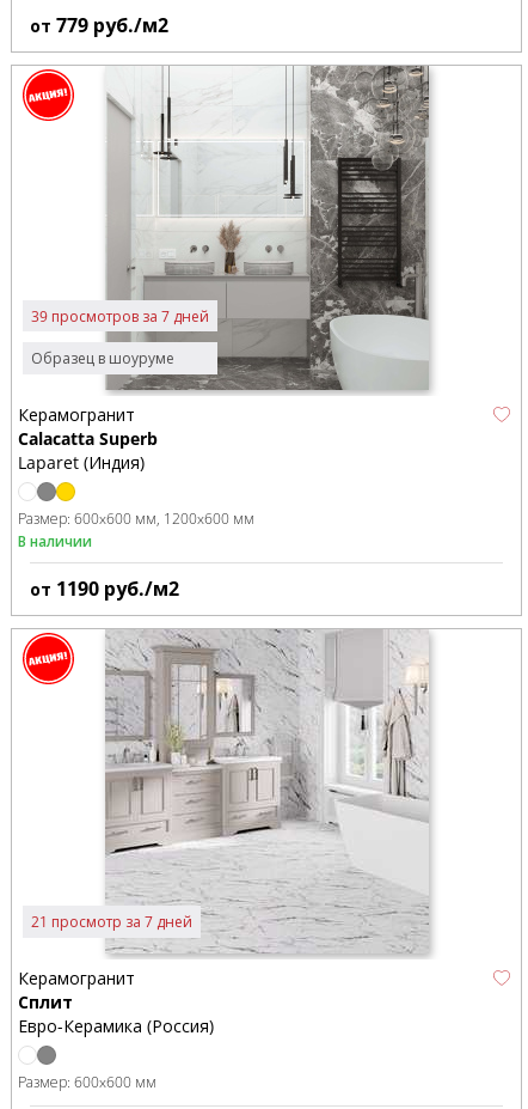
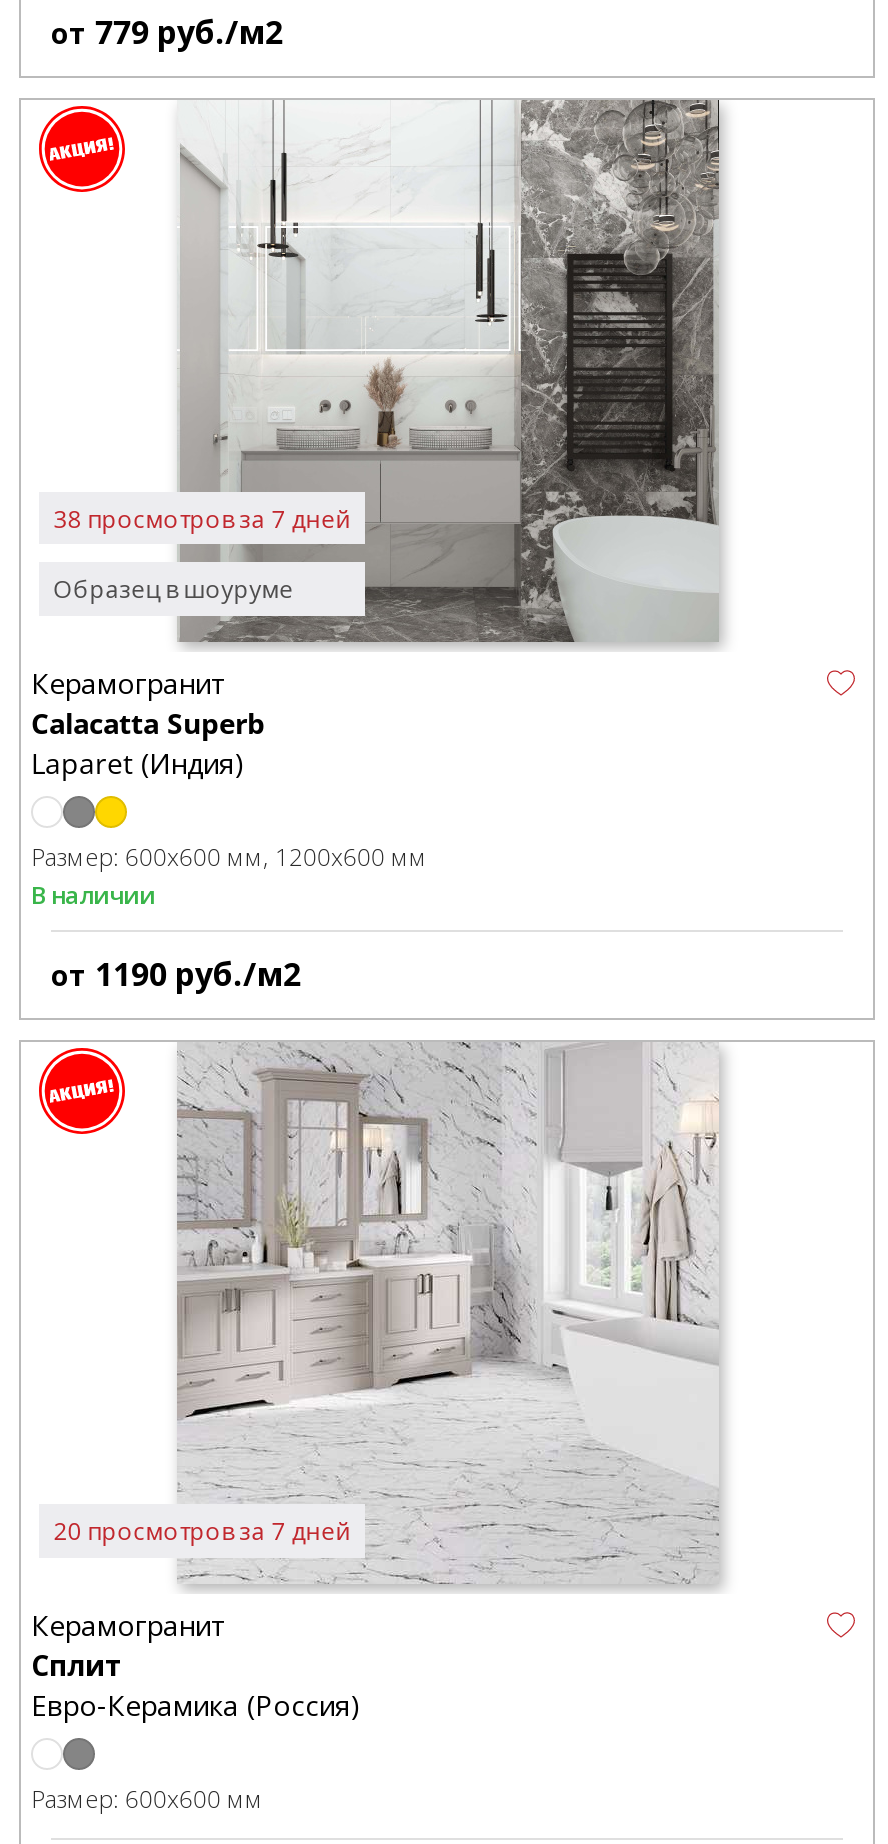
[31,306,209,326] 39 просмотров за 7 дней -> [53,501,351,535] 38 просмотров за 7 дней
[31,912,193,932] 21 просмотр за 7 дней -> [53,1514,351,1548] 20 просмотров за 7 дней

